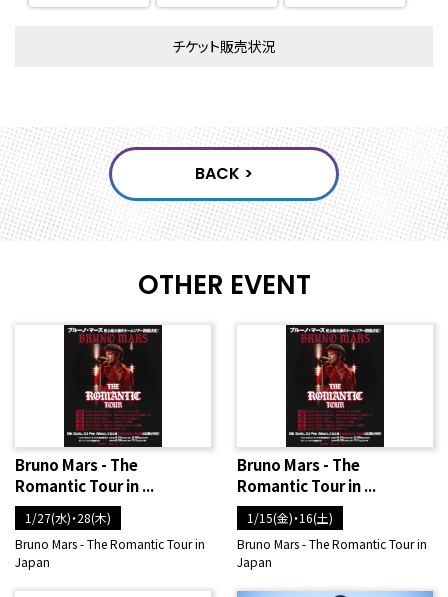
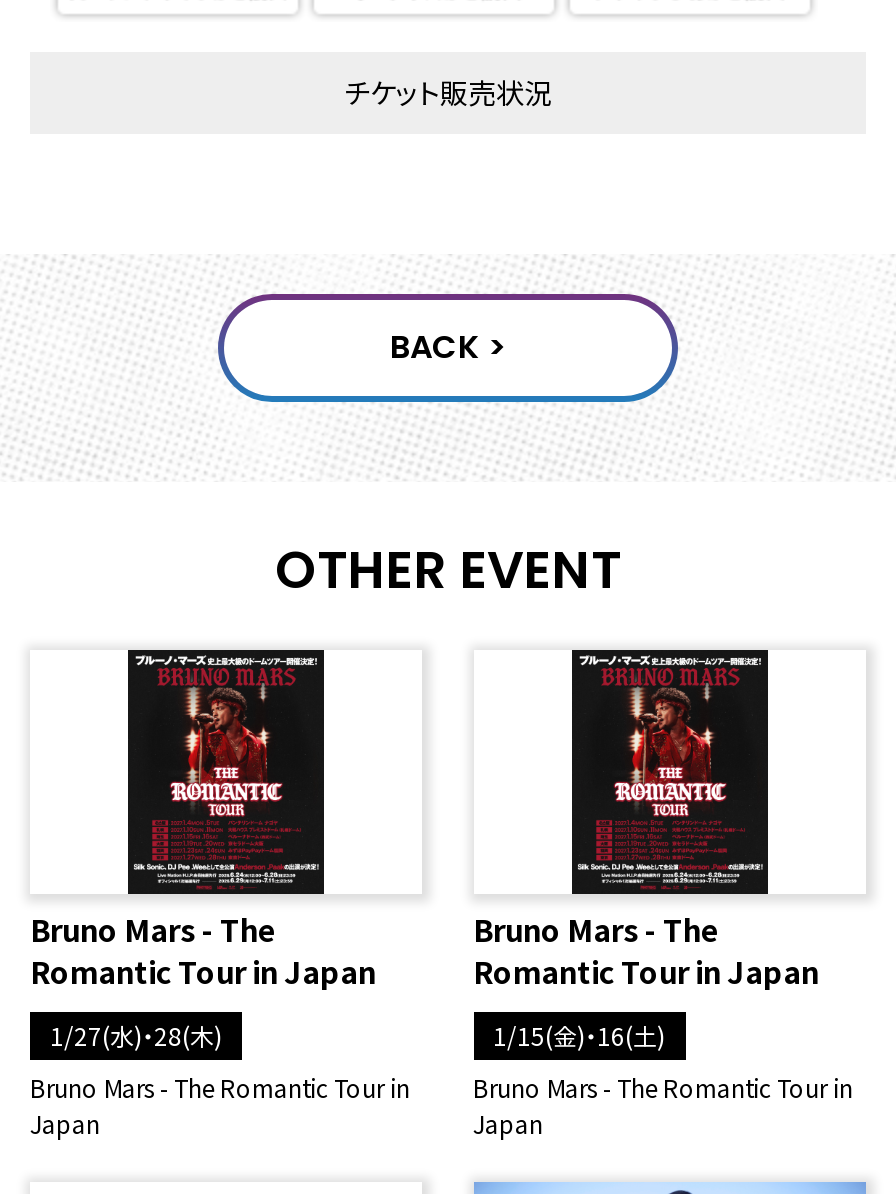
[15,475,154,496] Romantic Tour in ... -> [30,951,376,993] Romantic Tour in Japan
[236,475,375,496] Romantic Tour in ... -> [473,951,819,993] Romantic Tour in Japan

